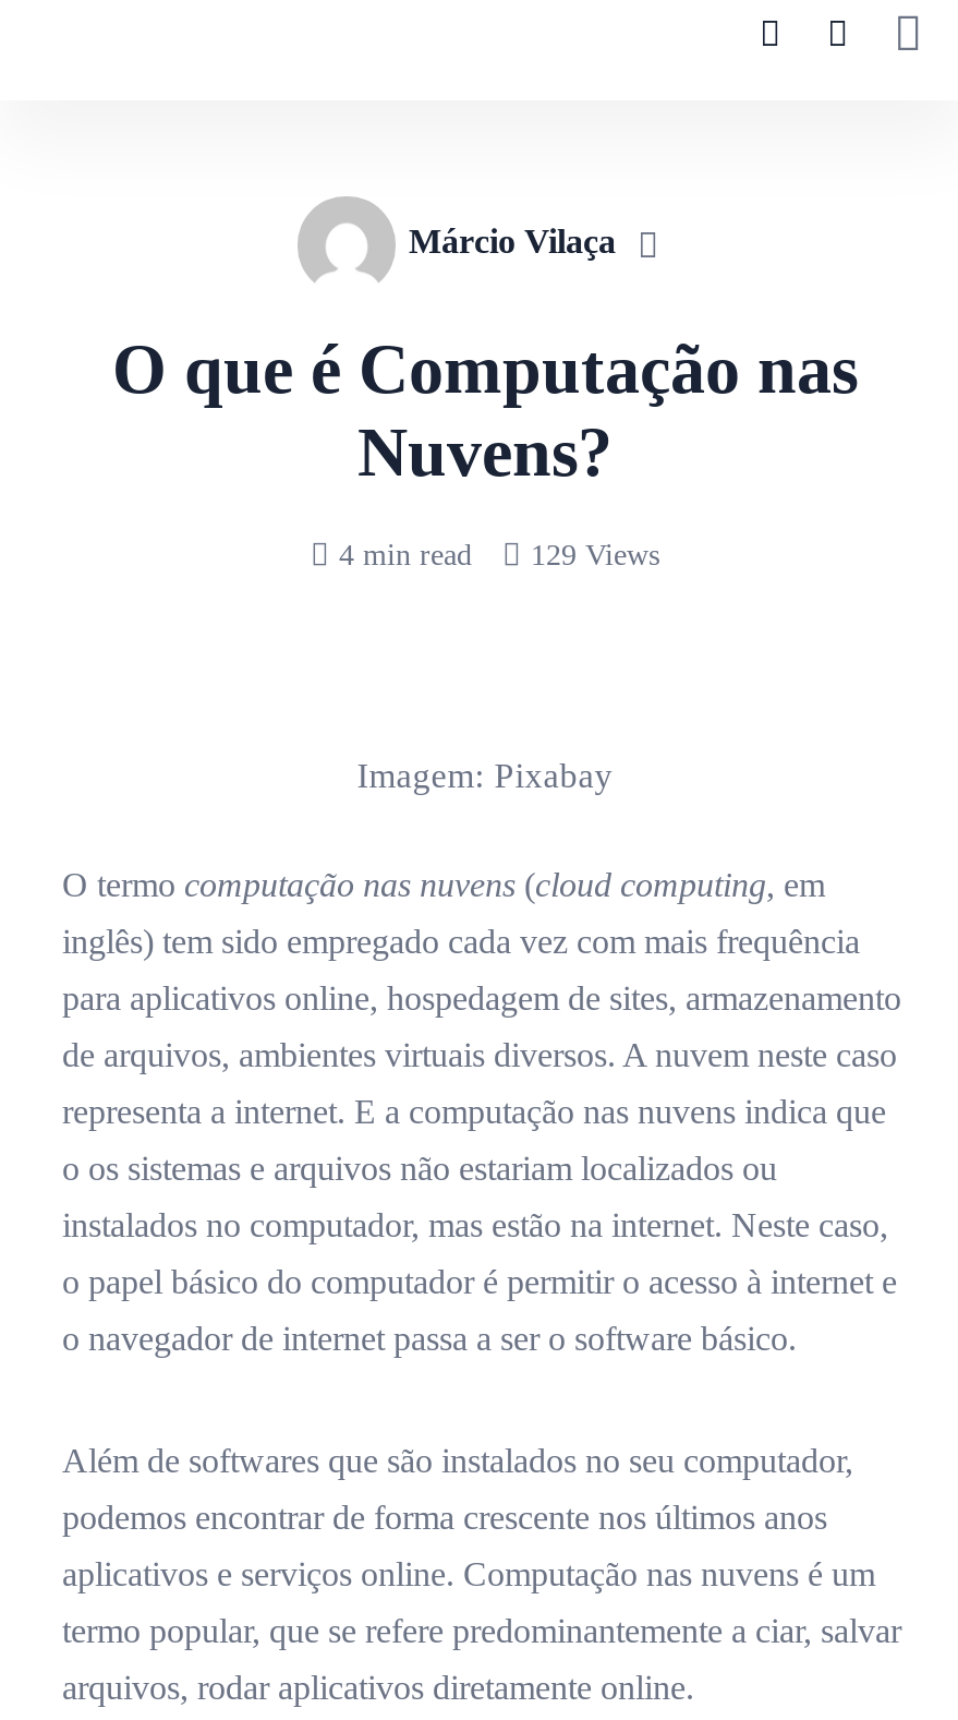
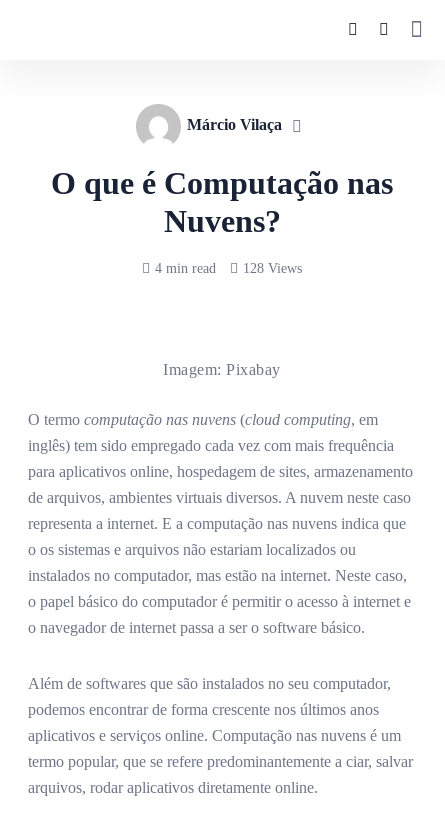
[339,539,659,572] 4 min read 129 Views -> [155,261,302,276] 4 min read 128 Views

